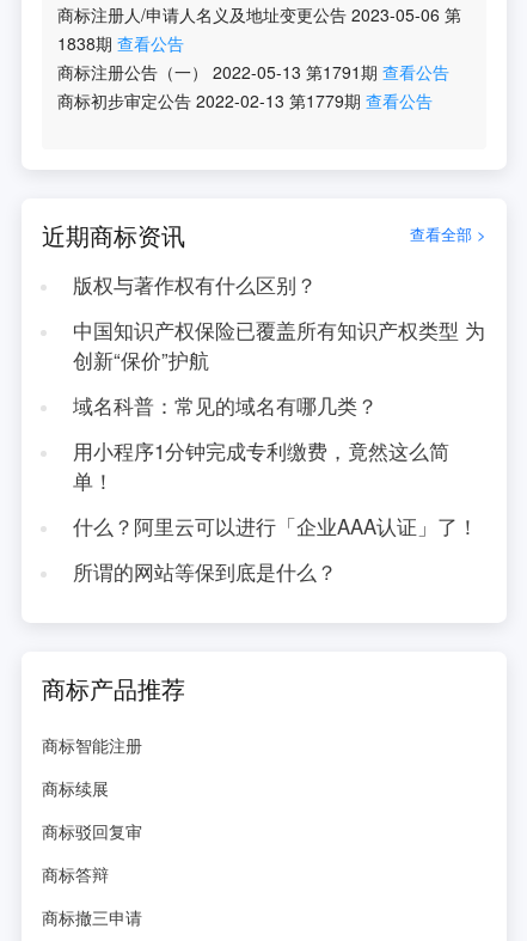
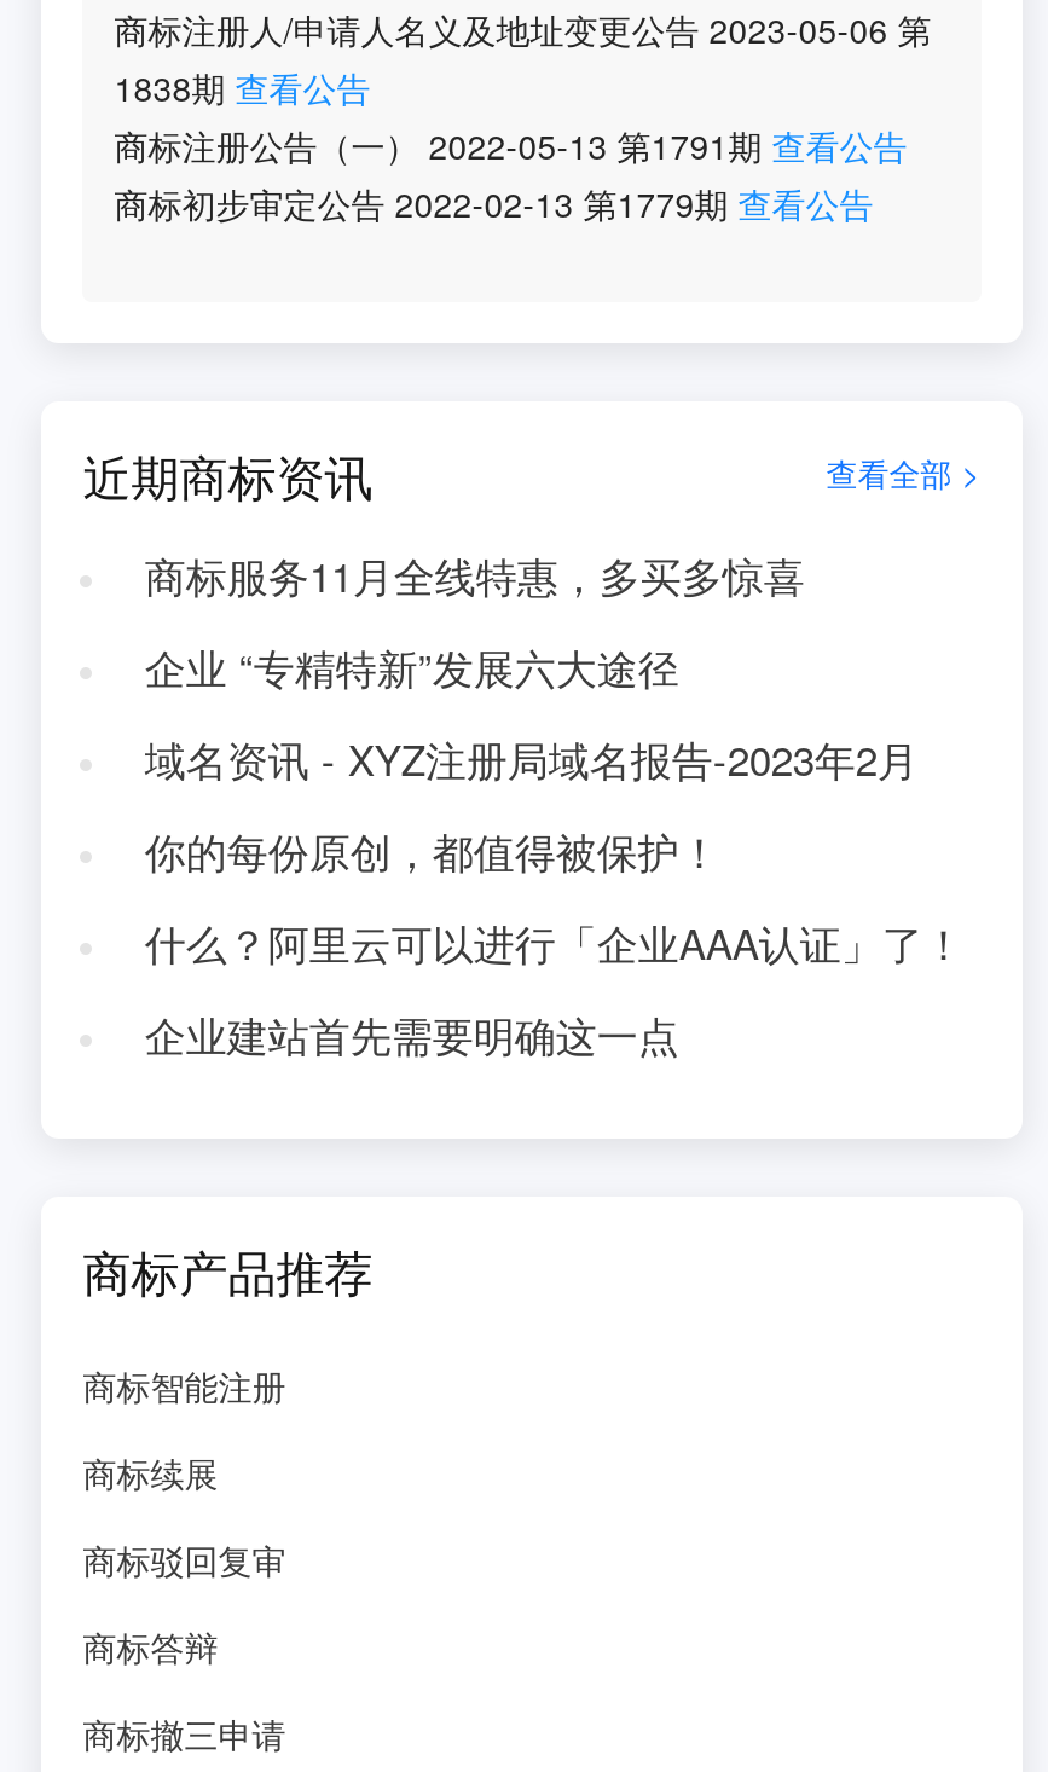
[73,270,316,299] 版权与著作权有什么区别？ -> [145,546,805,604] 商标服务11月全线特惠，多买多惊喜
[73,316,485,374] 中国知识产权保险已覆盖所有知识产权类型 为 | 创新“保价”护航 -> [145,638,679,696] 企业 “专精特新”发展六大途径
[73,391,377,420] 域名科普：常见的域名有哪几类？ -> [145,730,918,788] 域名资讯 - XYZ注册局域名报告-2023年2月
[73,436,449,495] 用小程序1分钟完成专利缴费，竟然这么简 | 单！ -> [145,822,720,880] 你的每份原创，都值得被保护！
[73,557,337,586] 所谓的网站等保到底是什么？ -> [145,1005,679,1063] 企业建站首先需要明确这一点

